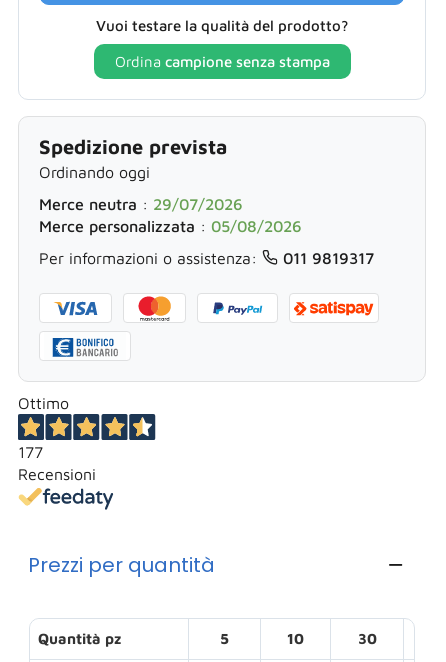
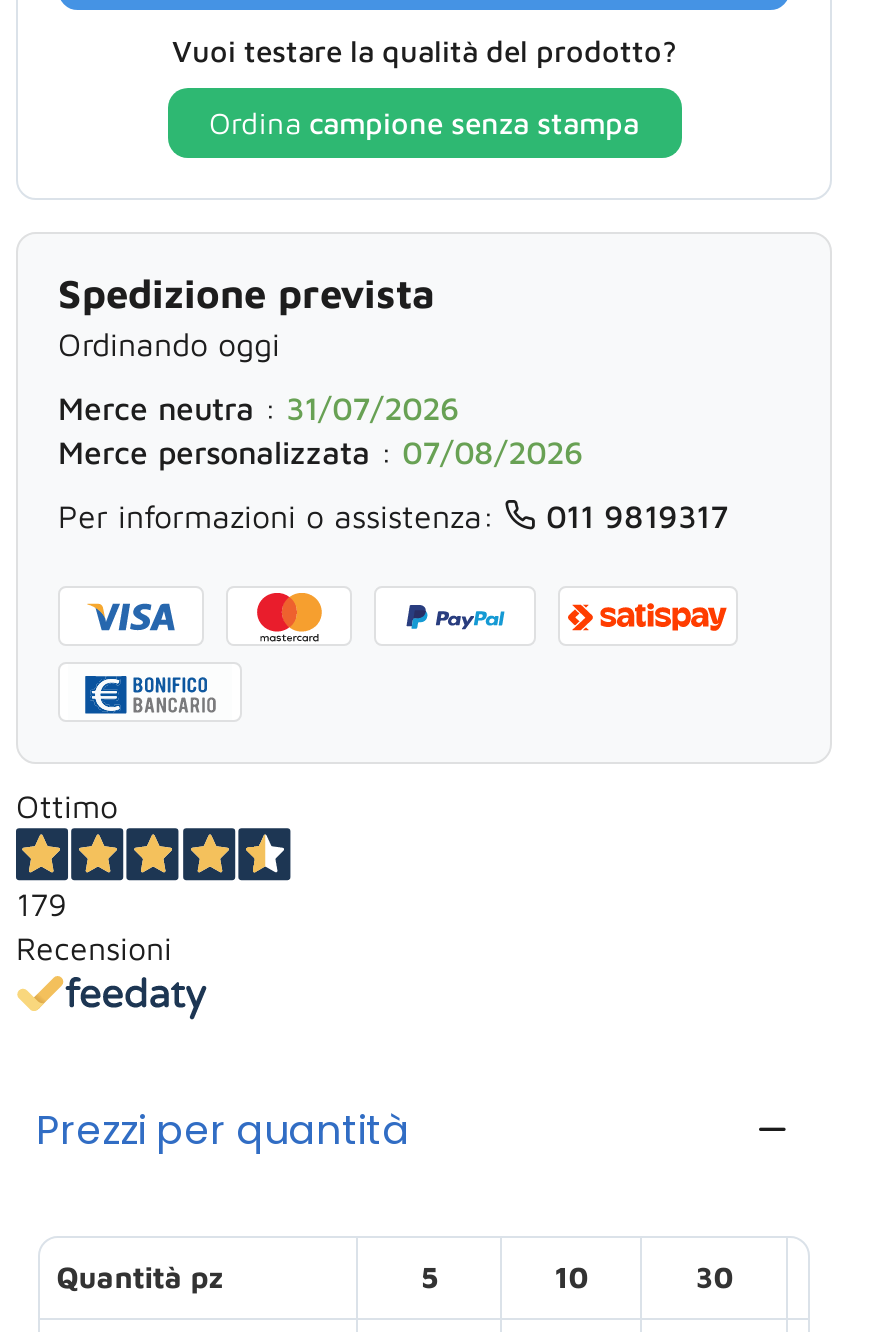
[39,195,243,213] Merce neutra: 29/07/2026 -> [58,391,460,427] Merce neutra: 31/07/2026
[39,217,302,235] Merce personalizzata: 05/08/2026 -> [58,435,584,471] Merce personalizzata: 07/08/2026
[18,443,43,461] 177 -> [16,887,66,923] 179

